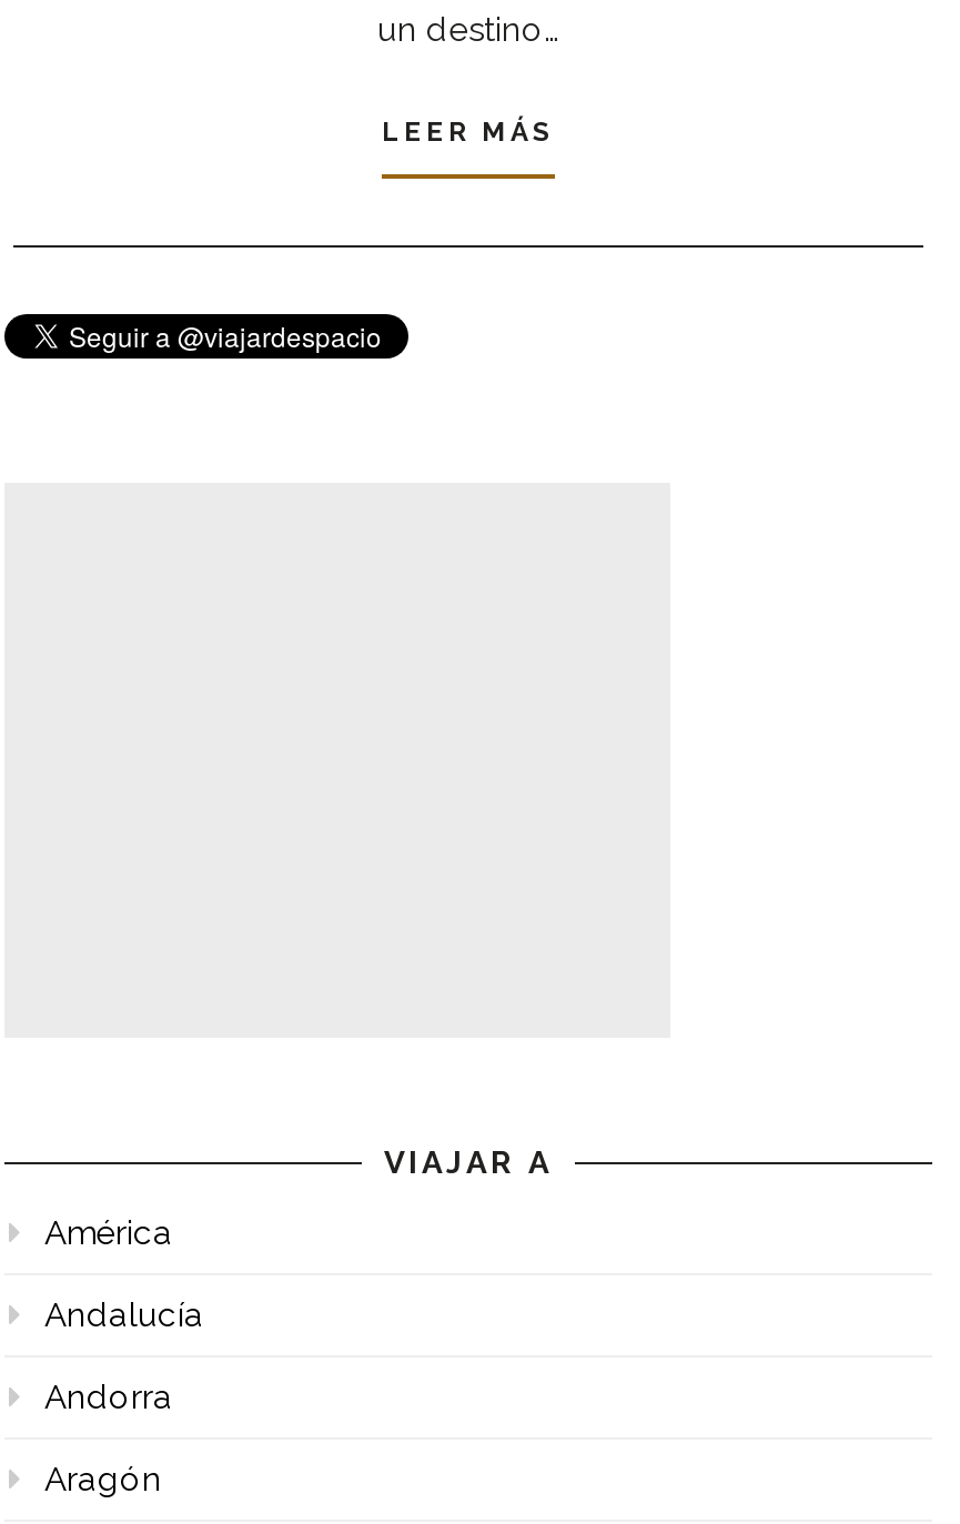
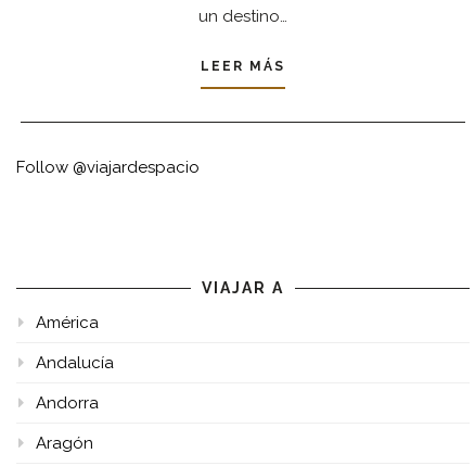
none -> [16,158,200,177] Follow @viajardespacio

